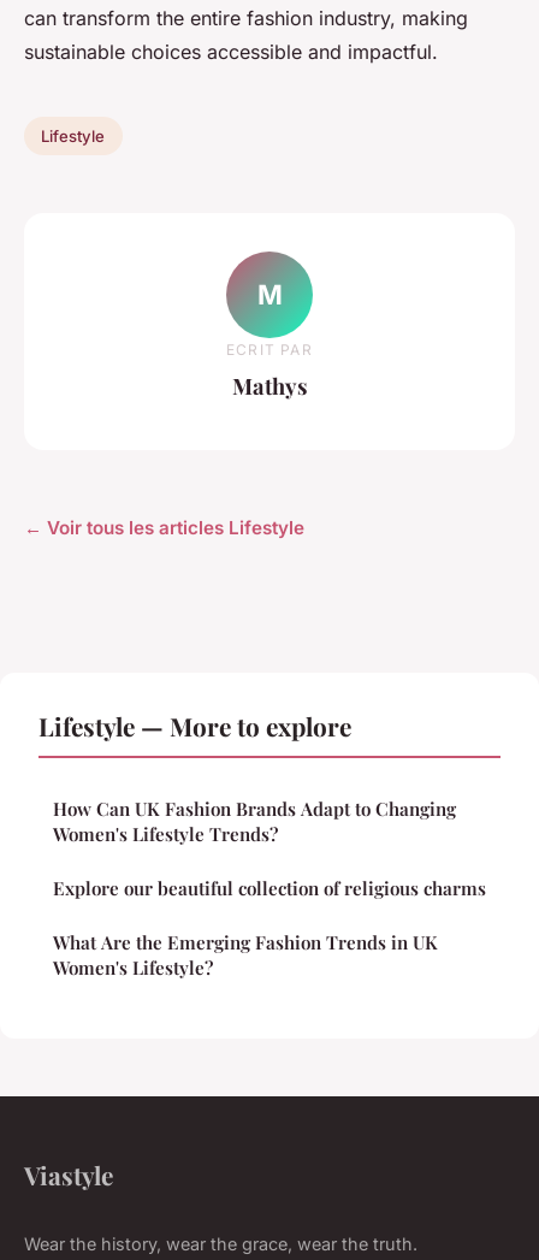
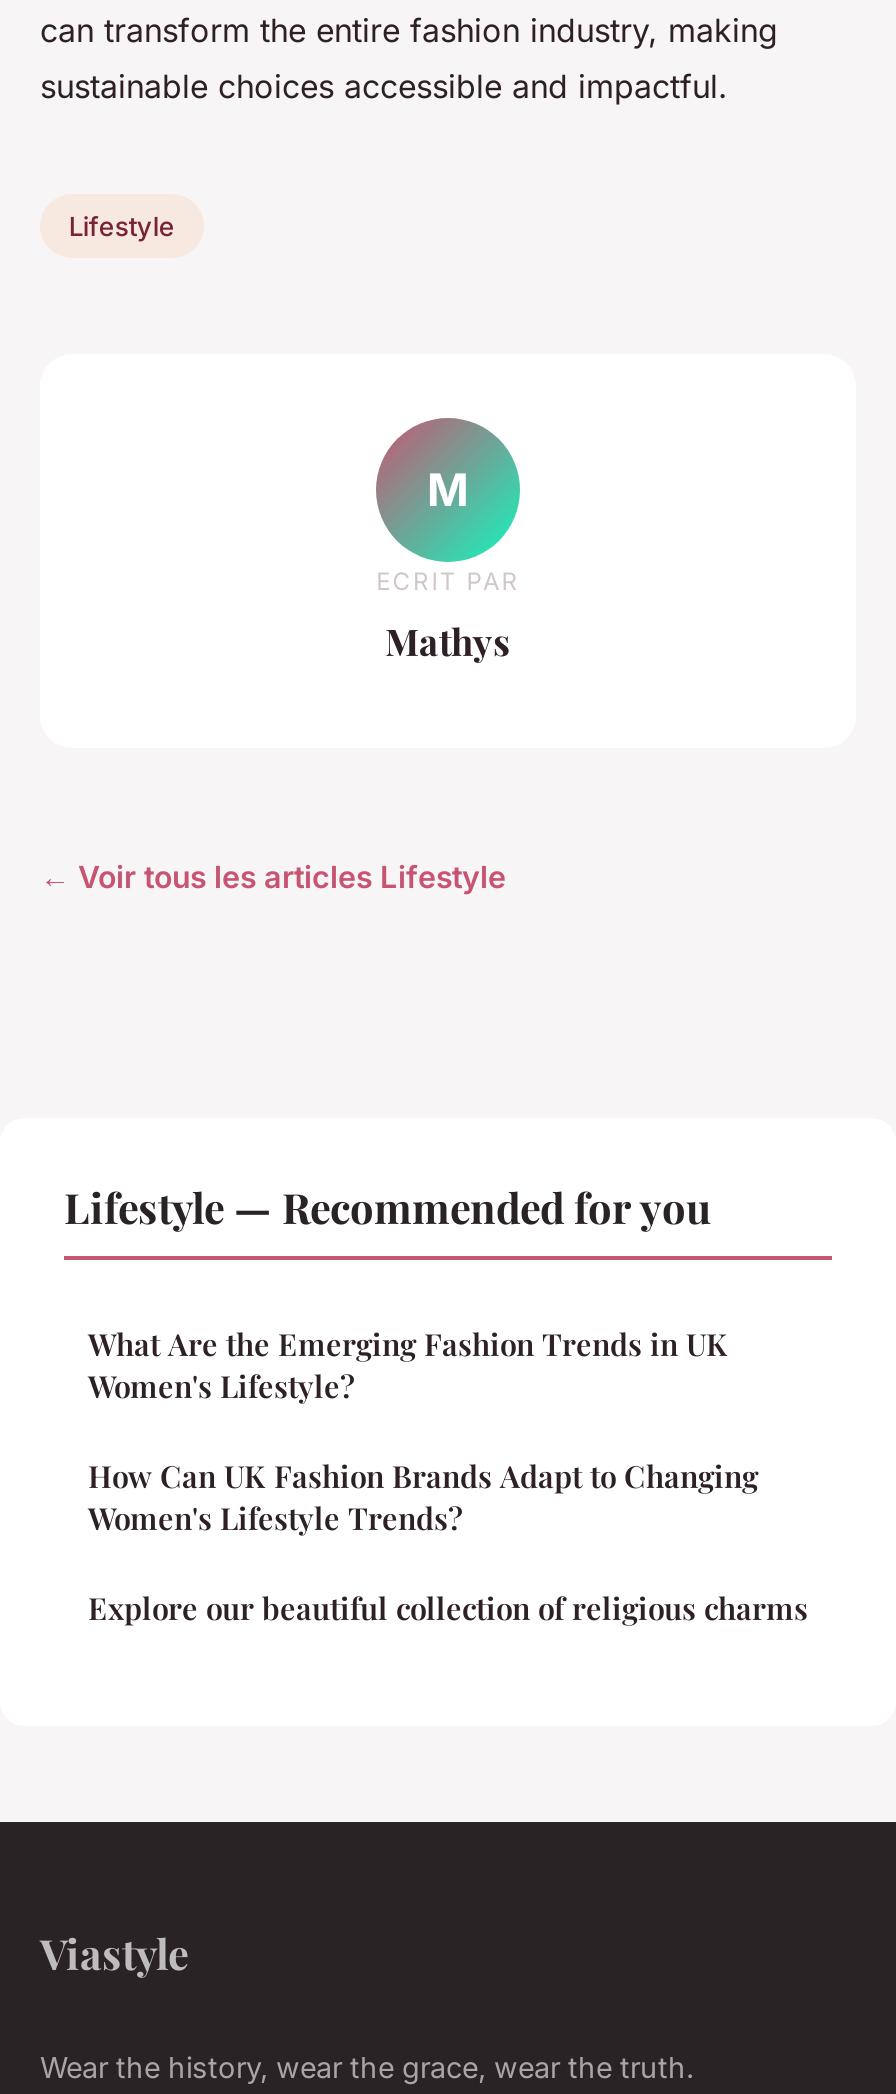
[38,709,351,743] Lifestyle — More to explore -> [64,1178,712,1234] Lifestyle — Recommended for you
moved [53,797,486,900] -> [88,1456,808,1628]: How Can UK Fashion Brands Adapt to Changing | Women's Lifestyle Trends? | Explore our beautiful collection of religious charms
moved [53,930,438,980] -> [88,1324,728,1406]: What Are the Emerging Fashion Trends in UK | Women's Lifestyle?

